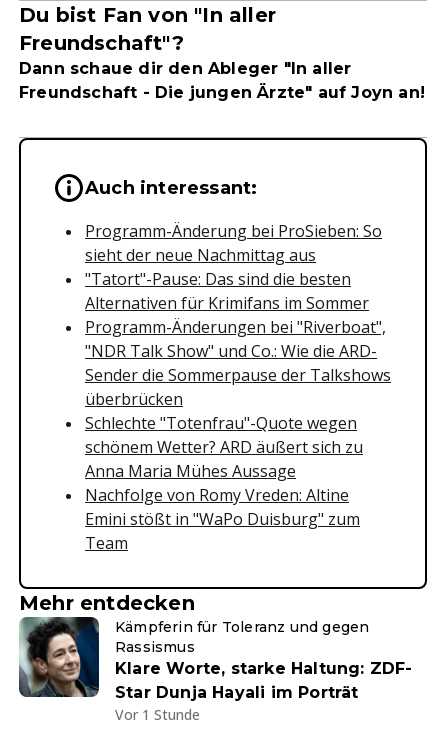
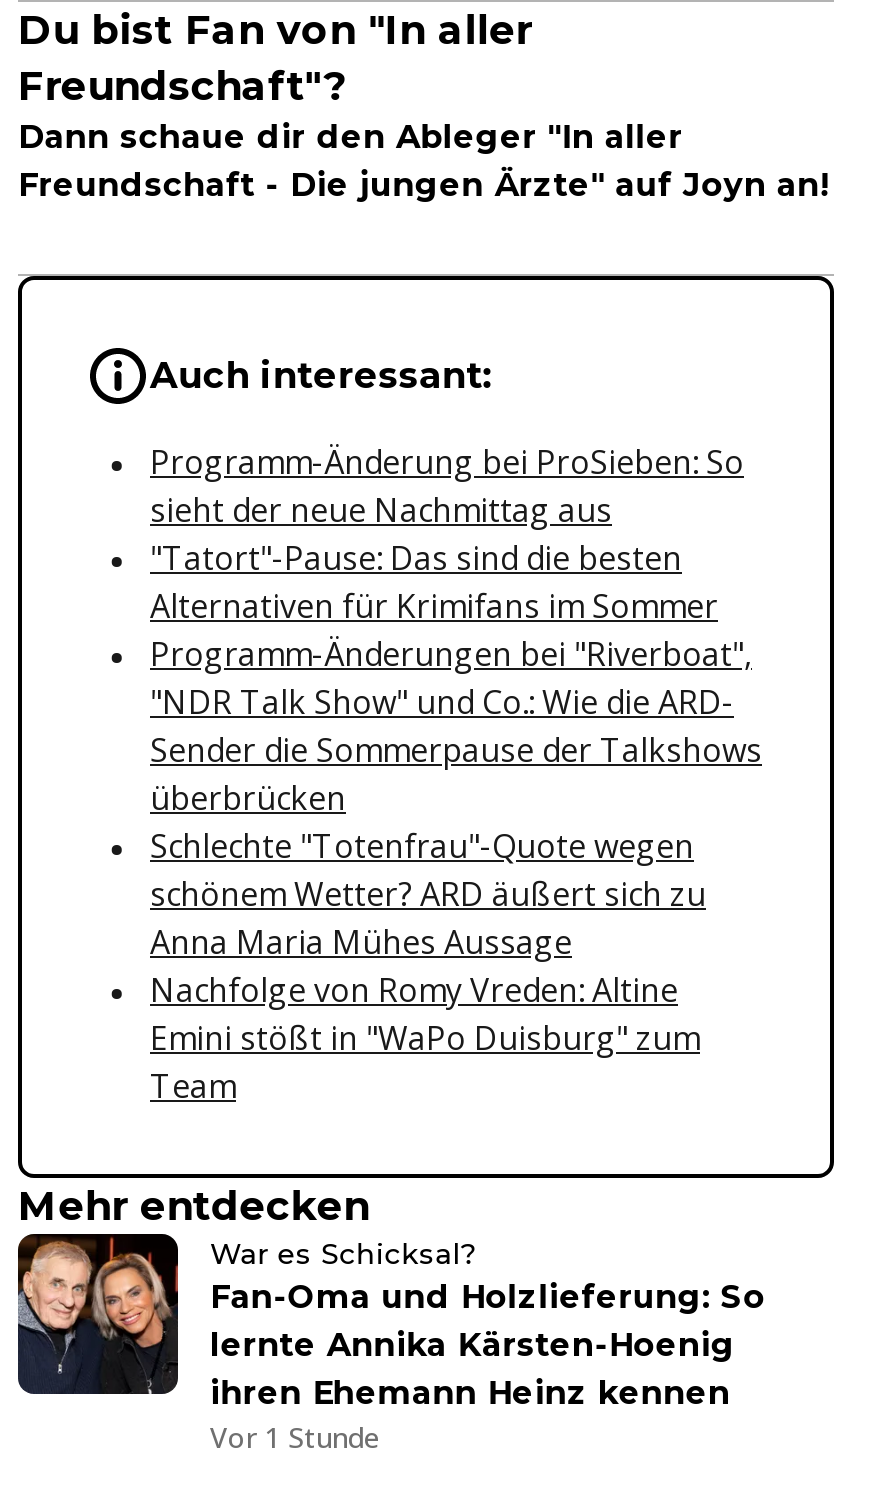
[19,618,413,702] [image] | Kämpferin für Toleranz und gegen | Rassismus | Klare Worte, starke Haltung: ZDF- | Star Dunja Hayali im Porträt -> [16,1236,766,1412] [image] | War es Schicksal? | Fan-Oma und Holzlieferung: So | lernte Annika Kärsten-Hoenig | ihren Ehemann Heinz kennen

